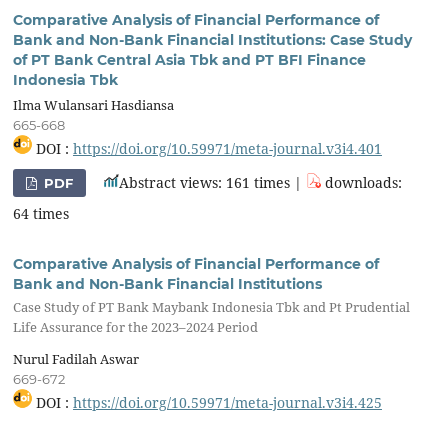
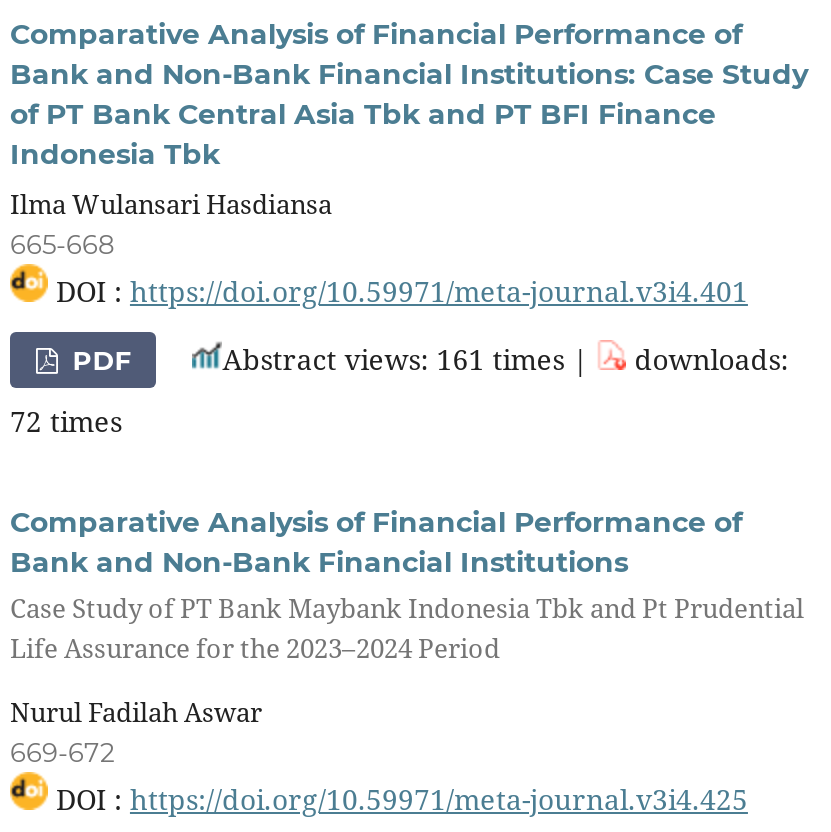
[13,204,69,223] 64 times -> [10,402,122,440] 72 times

